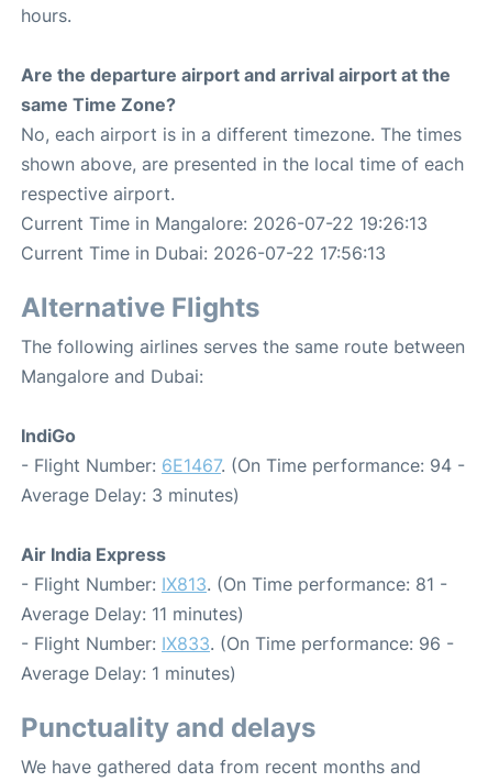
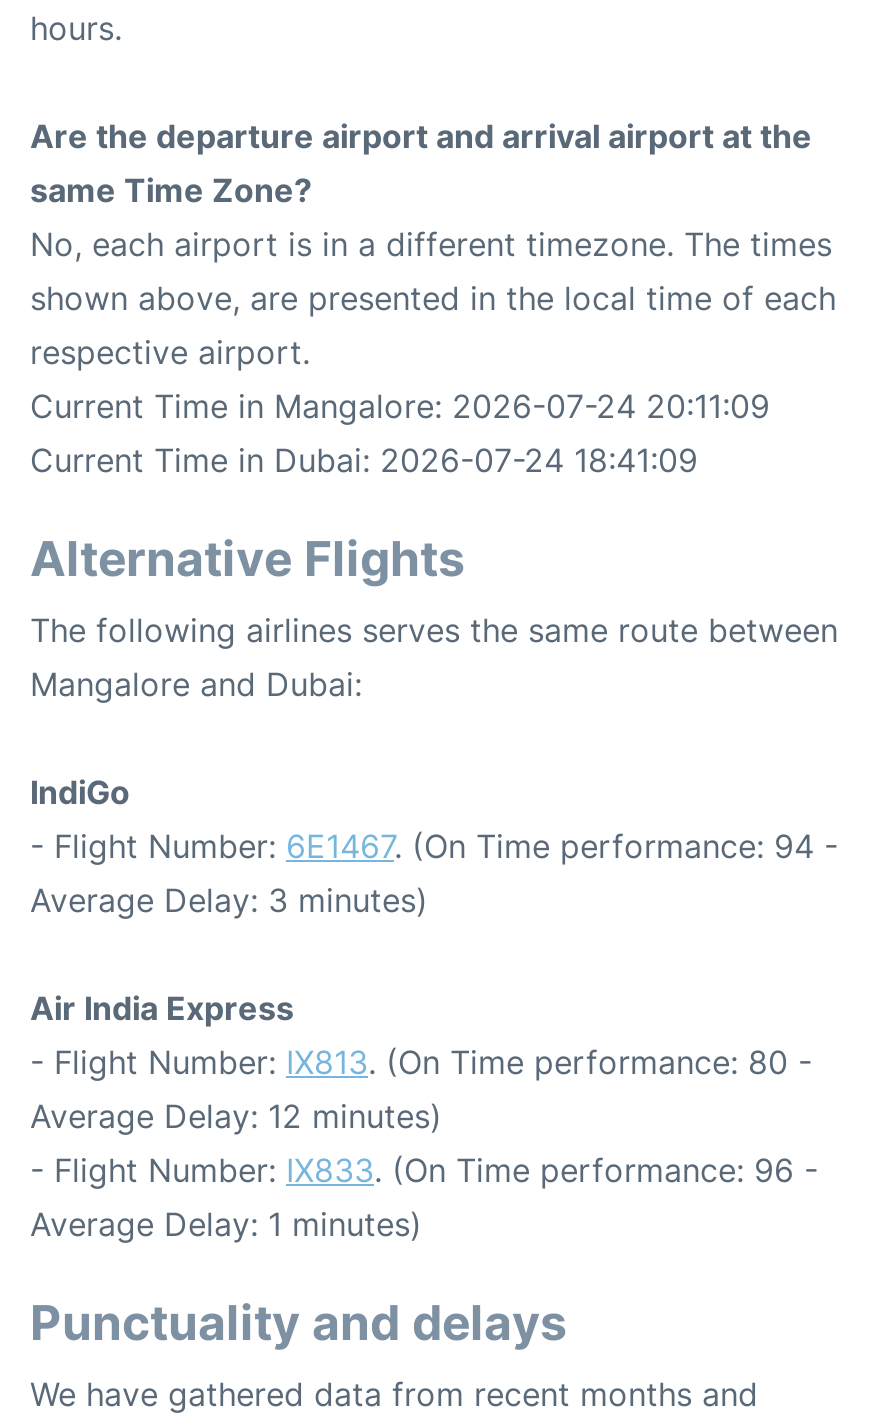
[21,212,428,234] Current Time in Mangalore: 2026-07-22 19:26:13 -> [30,386,770,426] Current Time in Mangalore: 2026-07-24 20:11:09
[21,242,386,264] Current Time in Dubai: 2026-07-22 17:56:13 -> [30,440,698,480] Current Time in Dubai: 2026-07-24 18:41:09
[21,573,447,595] - Flight Number: IX813. (On Time performance: 81 - -> [30,1042,812,1082] - Flight Number: IX813. (On Time performance: 80 -
[21,603,244,625] Average Delay: 11 minutes) -> [30,1096,442,1136] Average Delay: 12 minutes)

